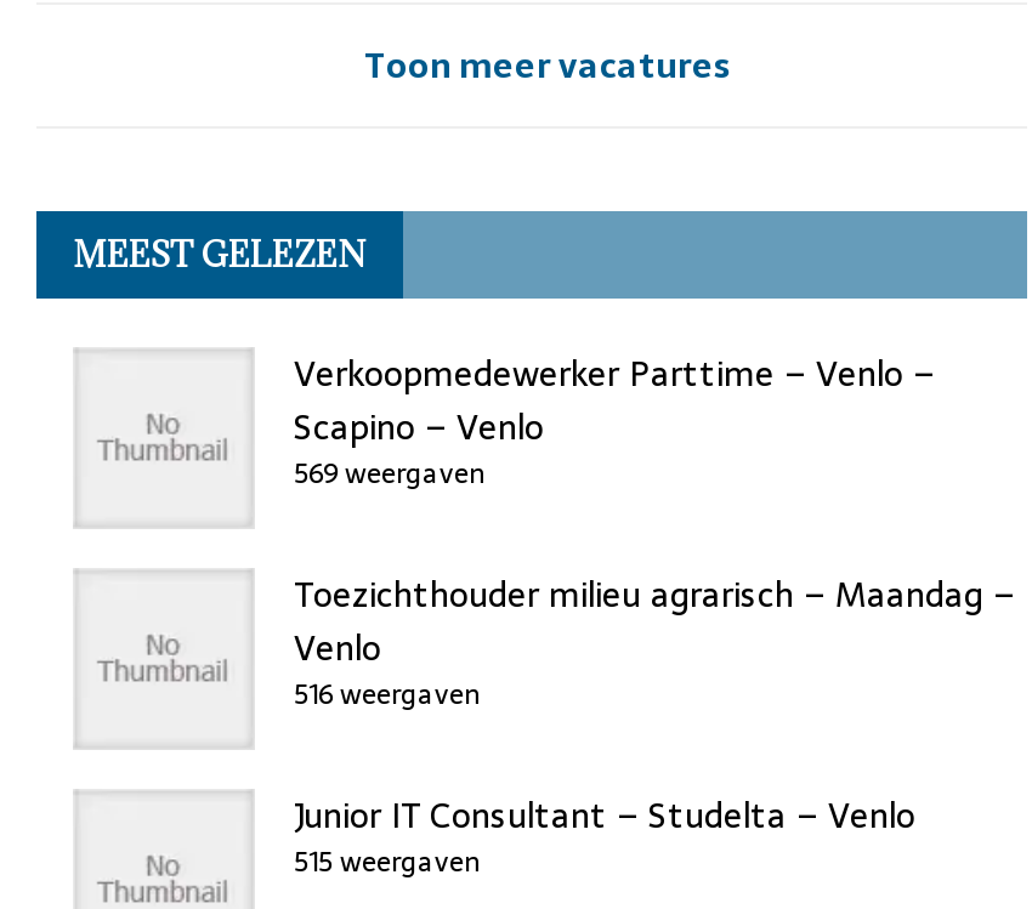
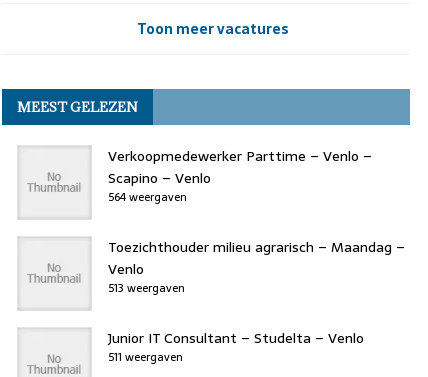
[294,450,486,494] 569 weergaven -> [108,188,187,206] 564 weergaven
[294,671,481,715] 516 weergaven -> [108,279,185,297] 513 weergaven
[294,839,481,883] 515 weergaven -> [108,348,183,366] 511 weergaven

